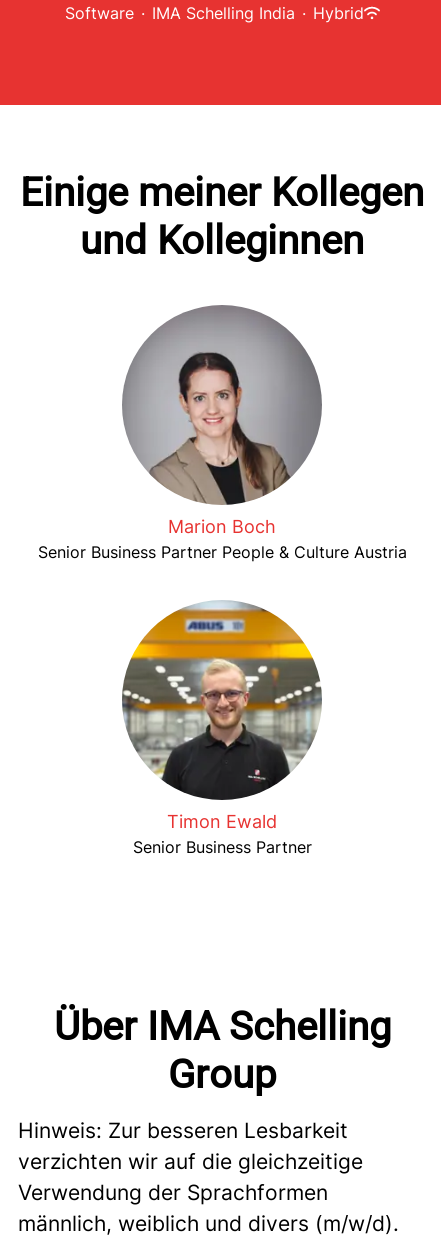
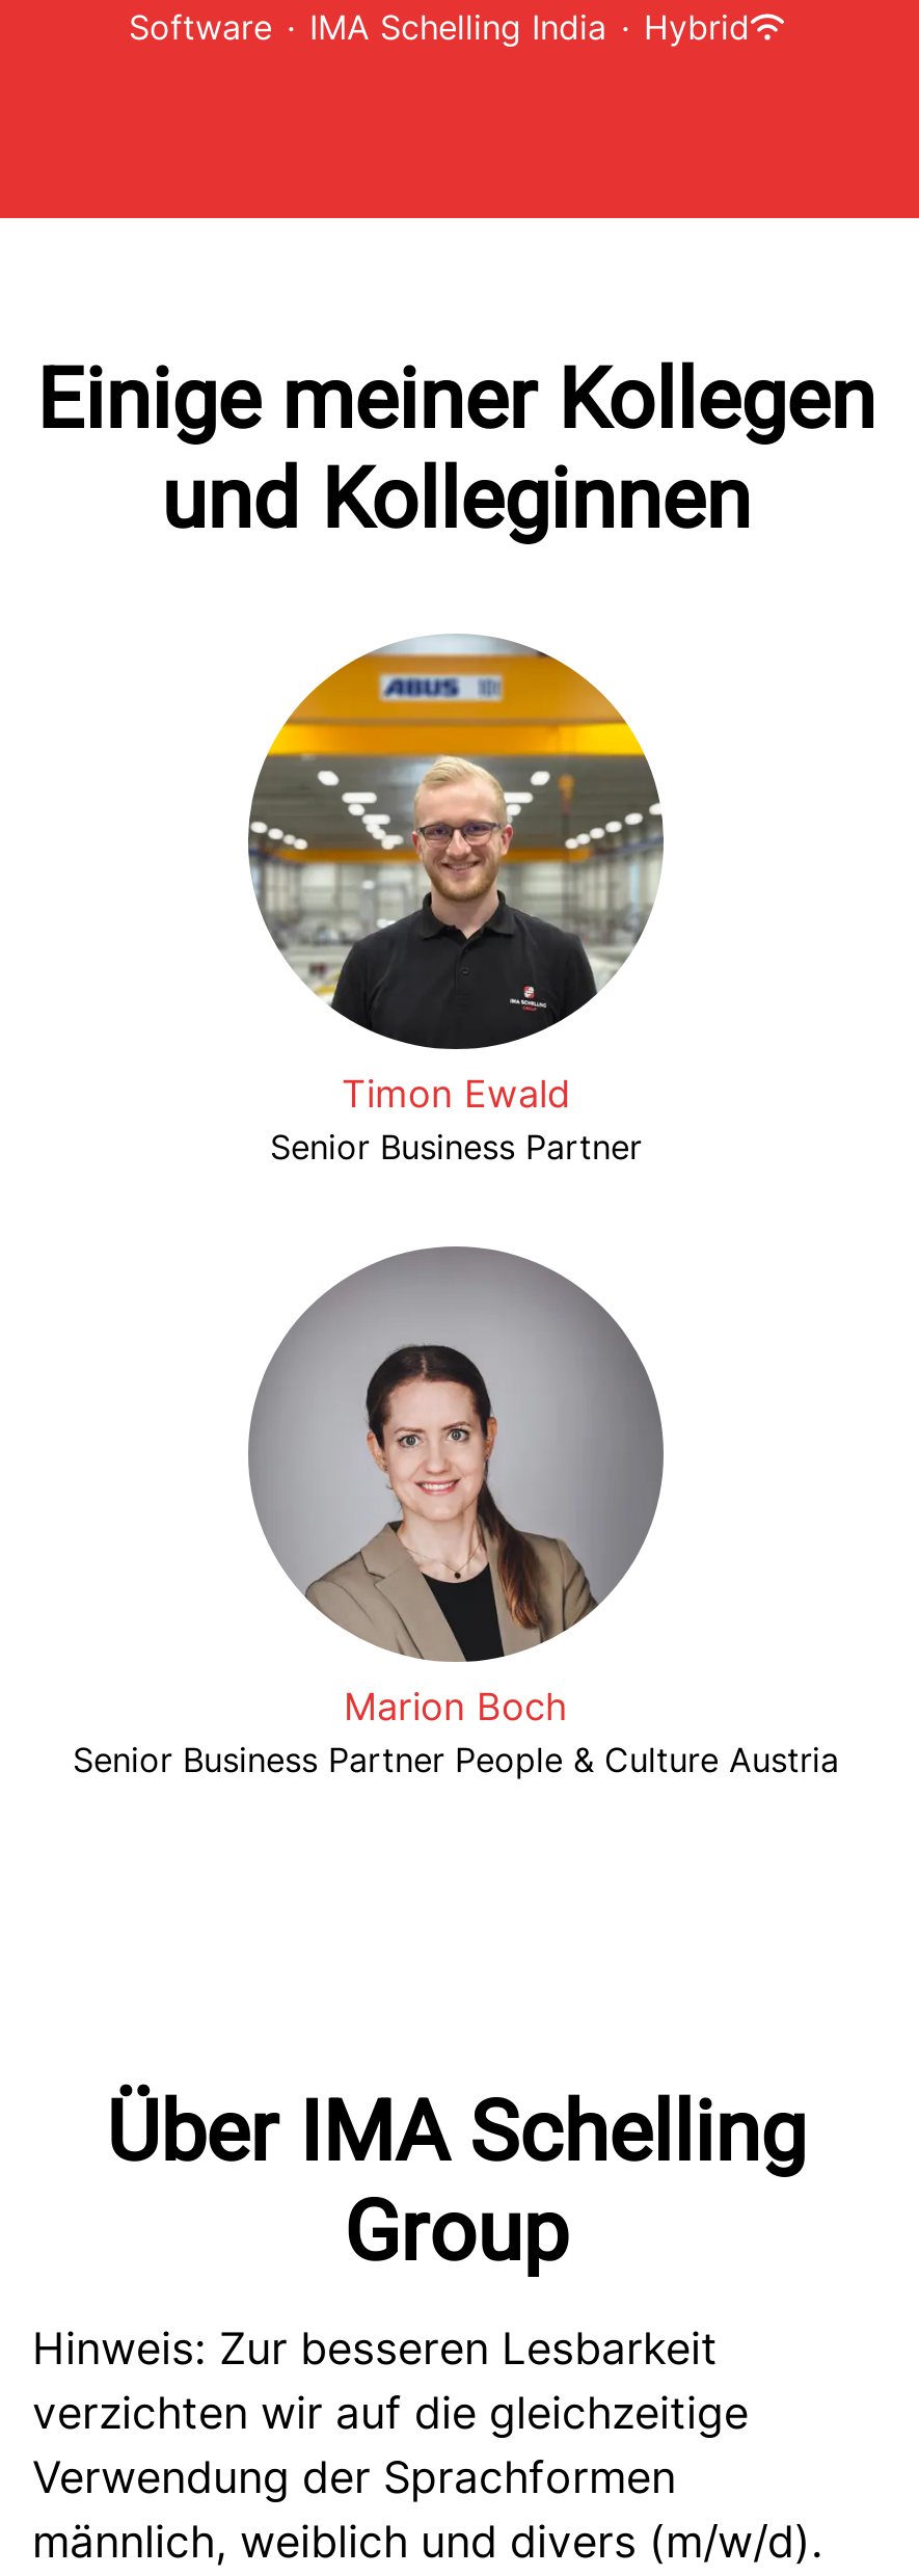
moved [37,311,406,562] -> [73,1259,839,1780]: [image] | Marion Boch | Senior Business Partner People & Culture Austria
moved [123,601,320,857] -> [250,636,659,1168]: [image] | Timon Ewald | Senior Business Partner

